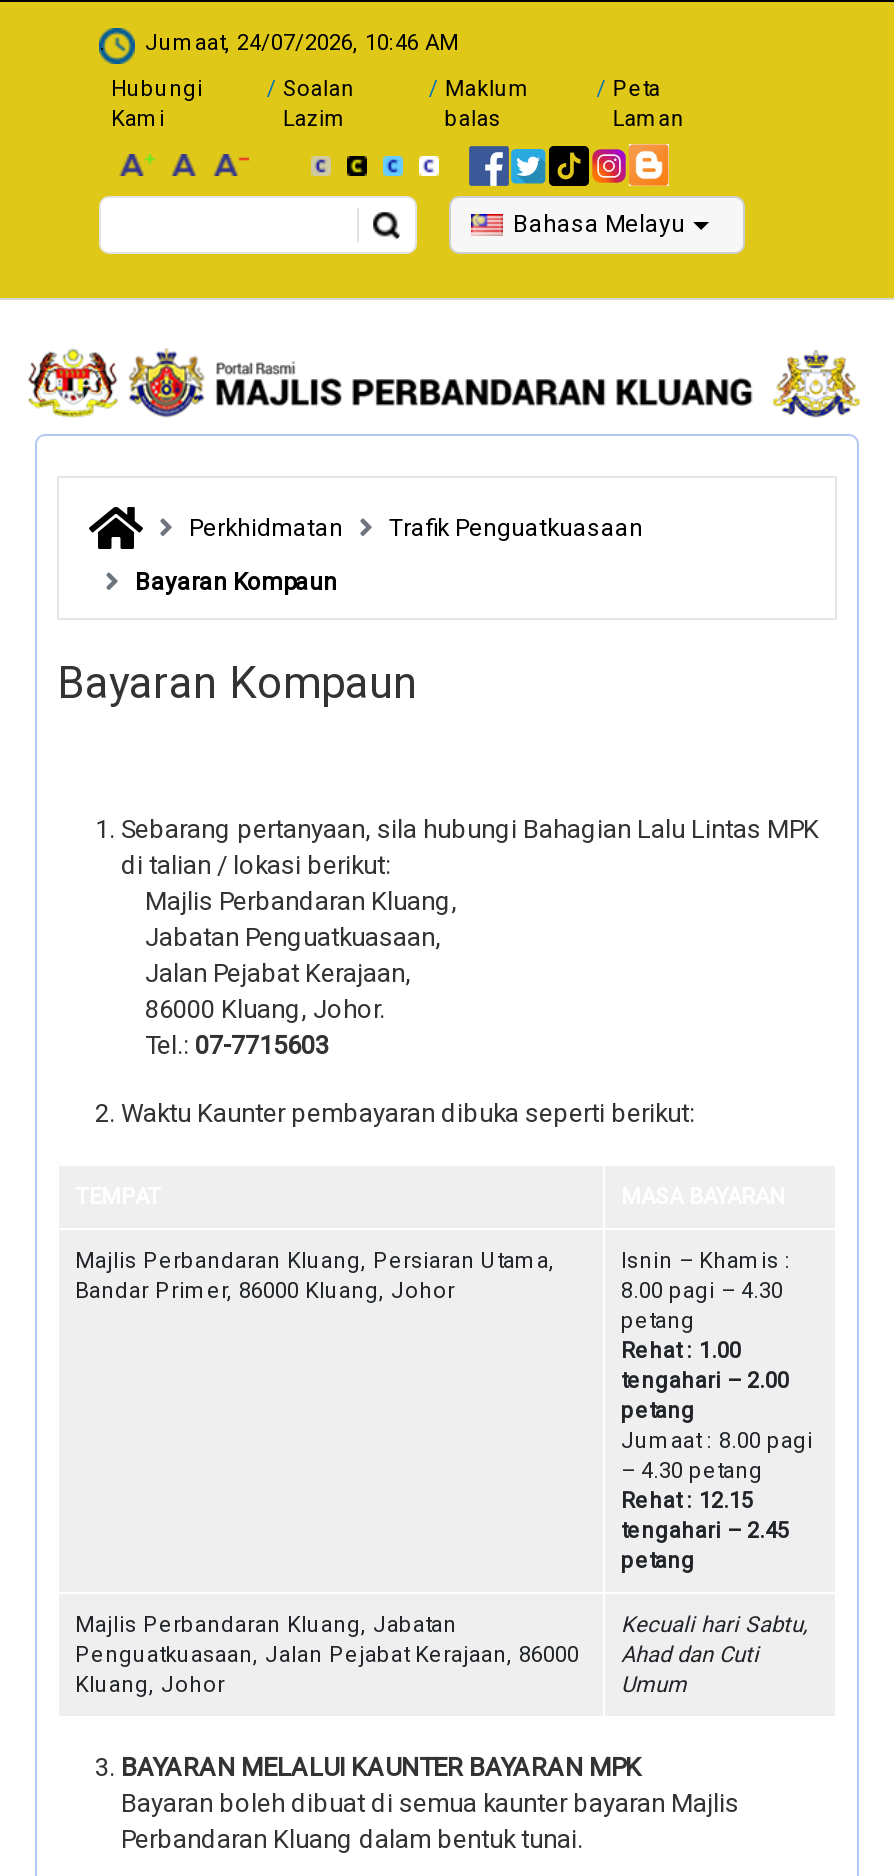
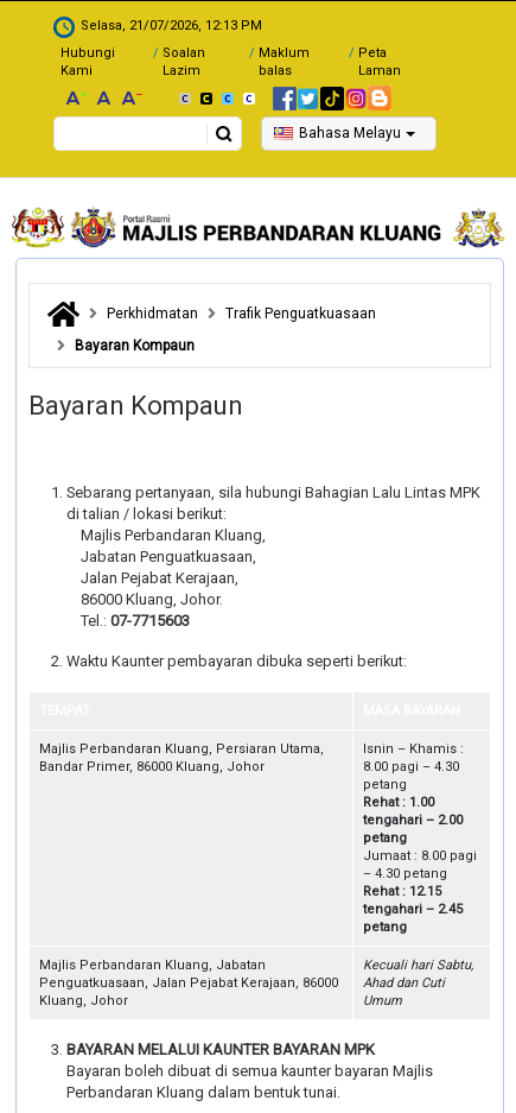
[145,30,459,56] Jumaat, 24/07/2026, 10:46 AM -> [81,18,262,33] Selasa, 21/07/2026, 12:13 PM

